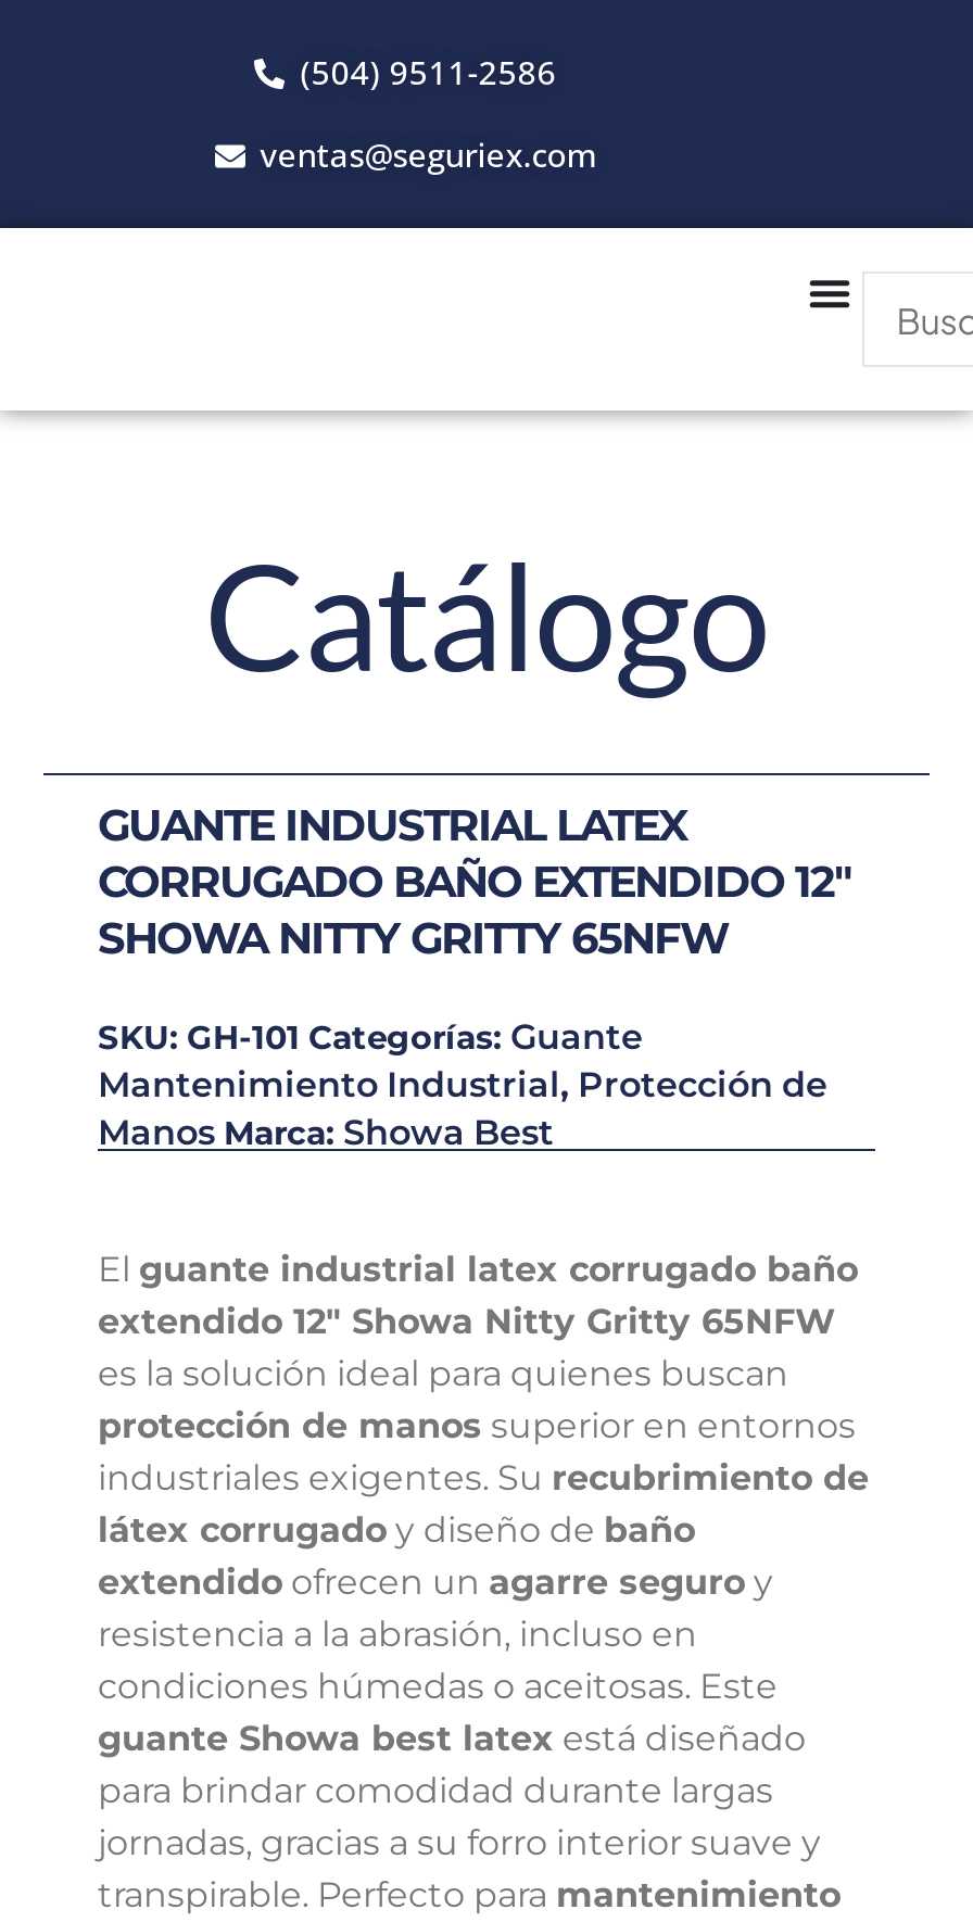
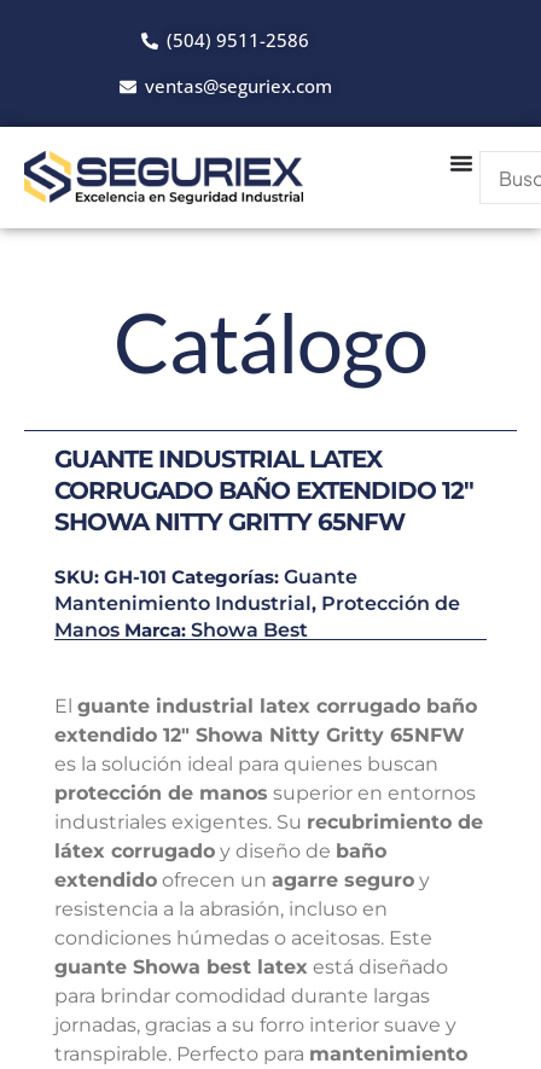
none -> [23,150,304,205] [image]

